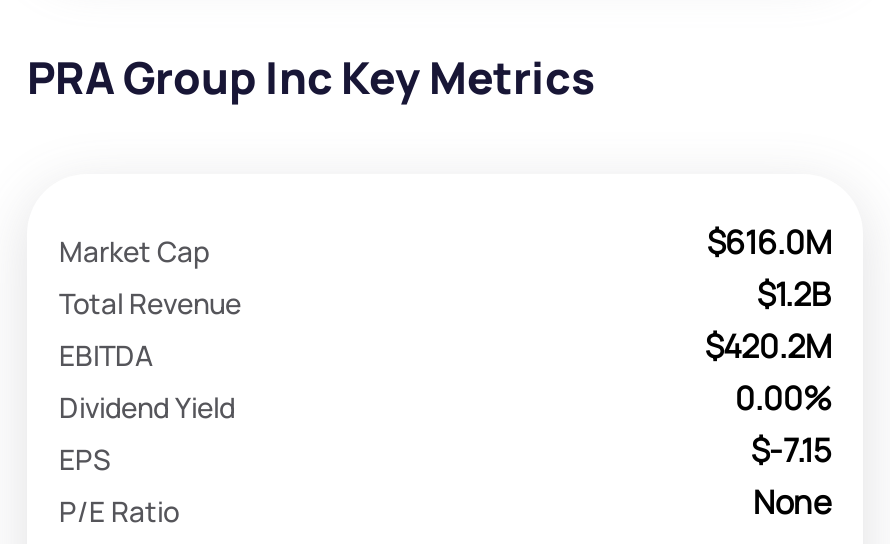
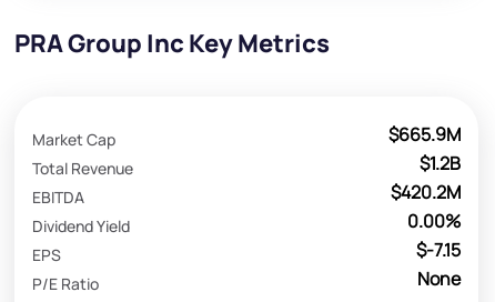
[707,221,831,265] $616.0M -> [388,123,461,147] $665.9M

